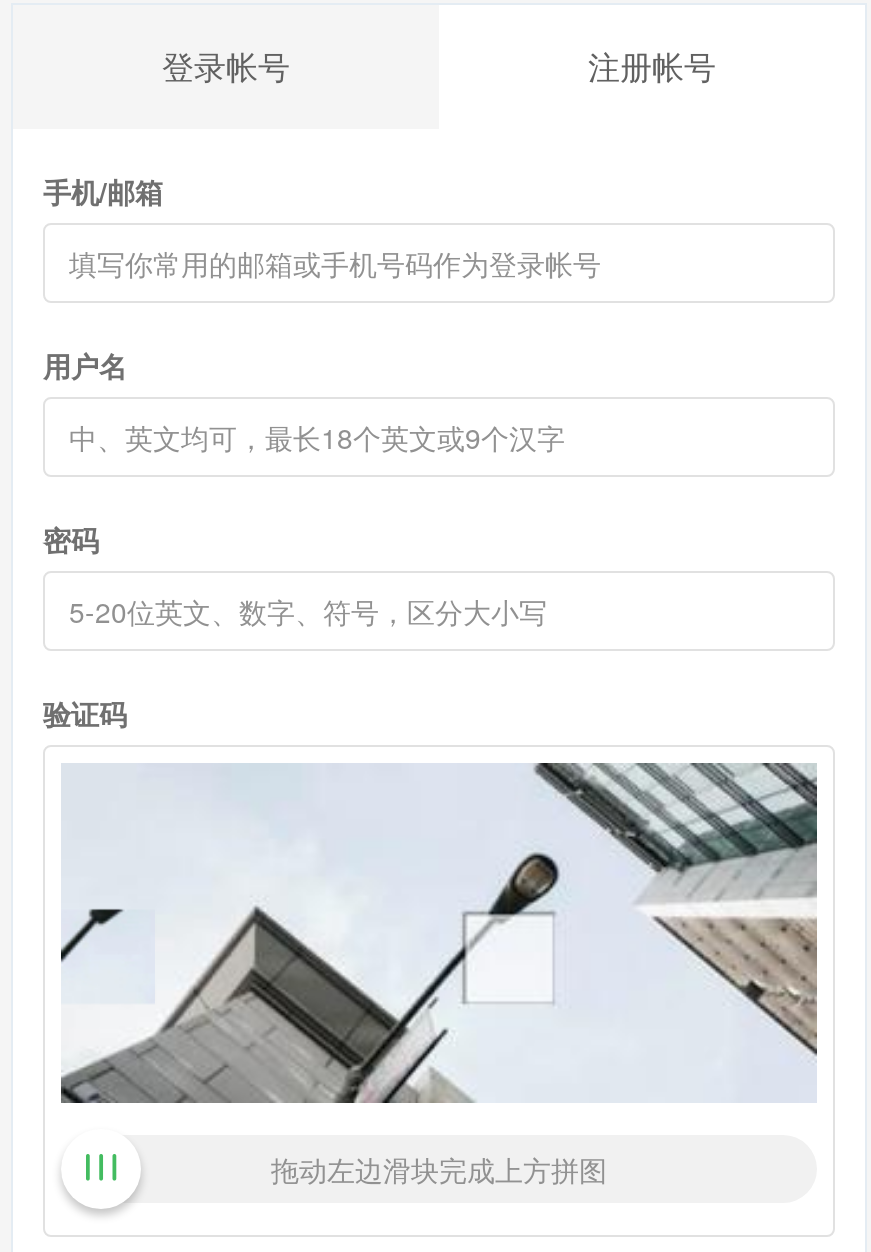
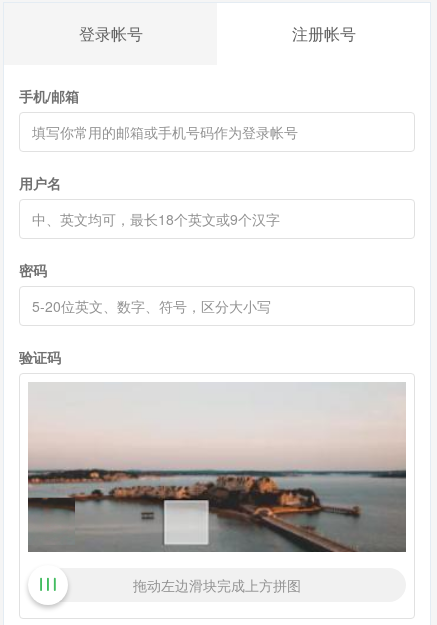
[61,761,819,1105] [image] -> [27,382,407,553] [image]

